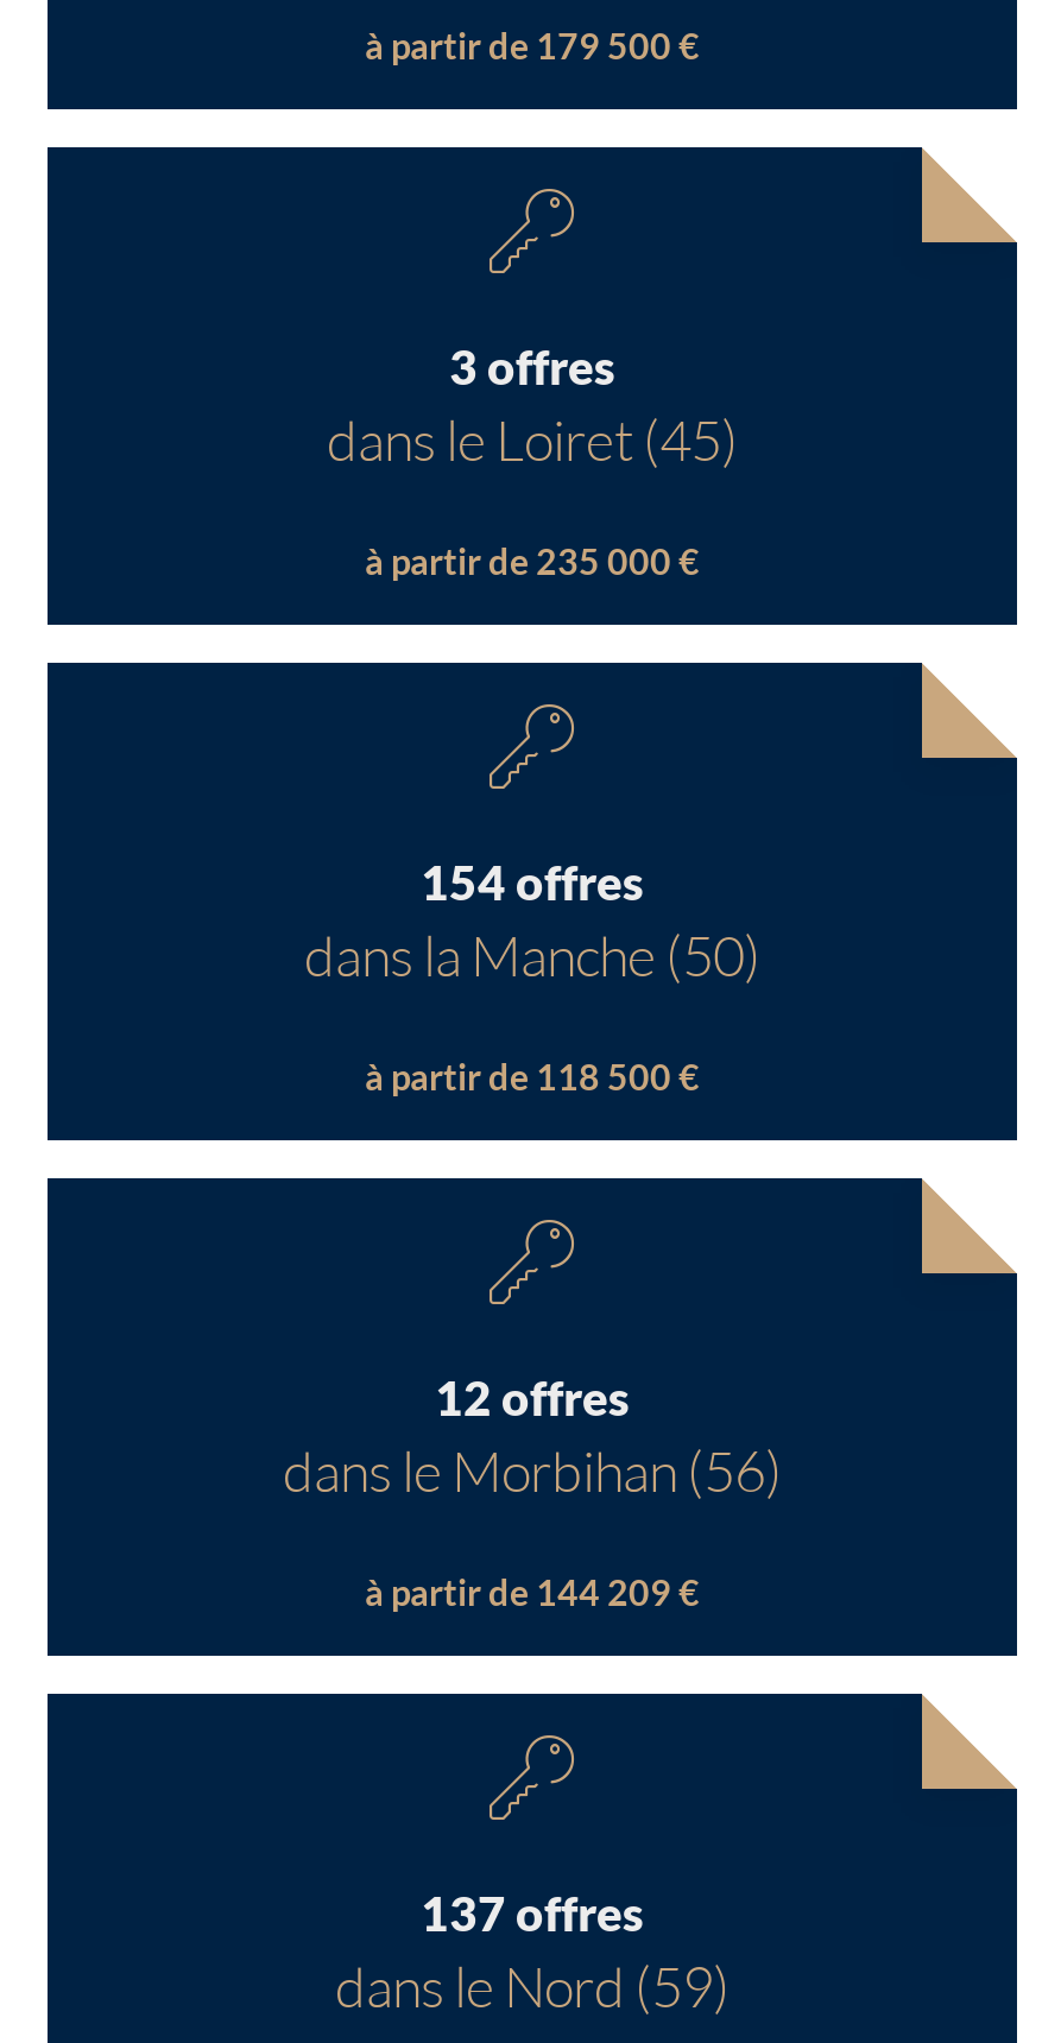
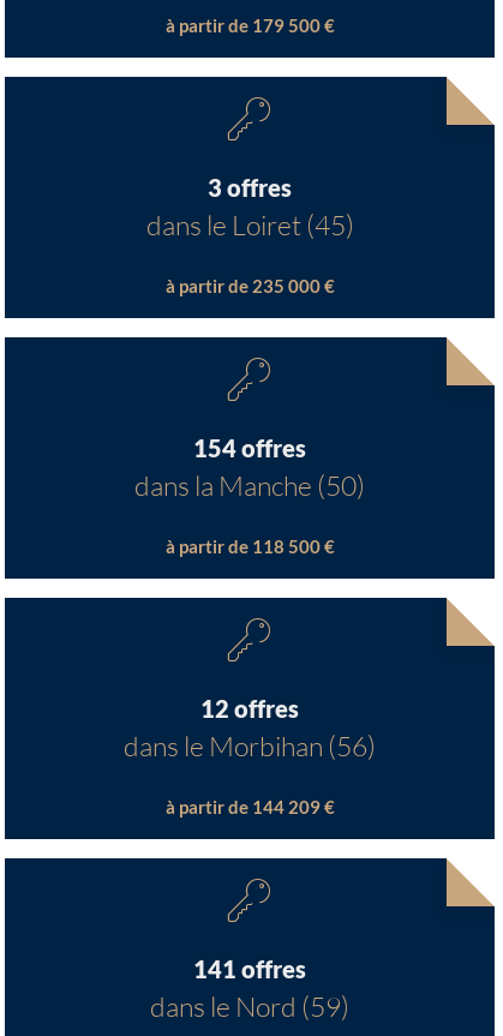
[421,1883,644,1940] 137 offres -> [193,954,306,983] 141 offres

